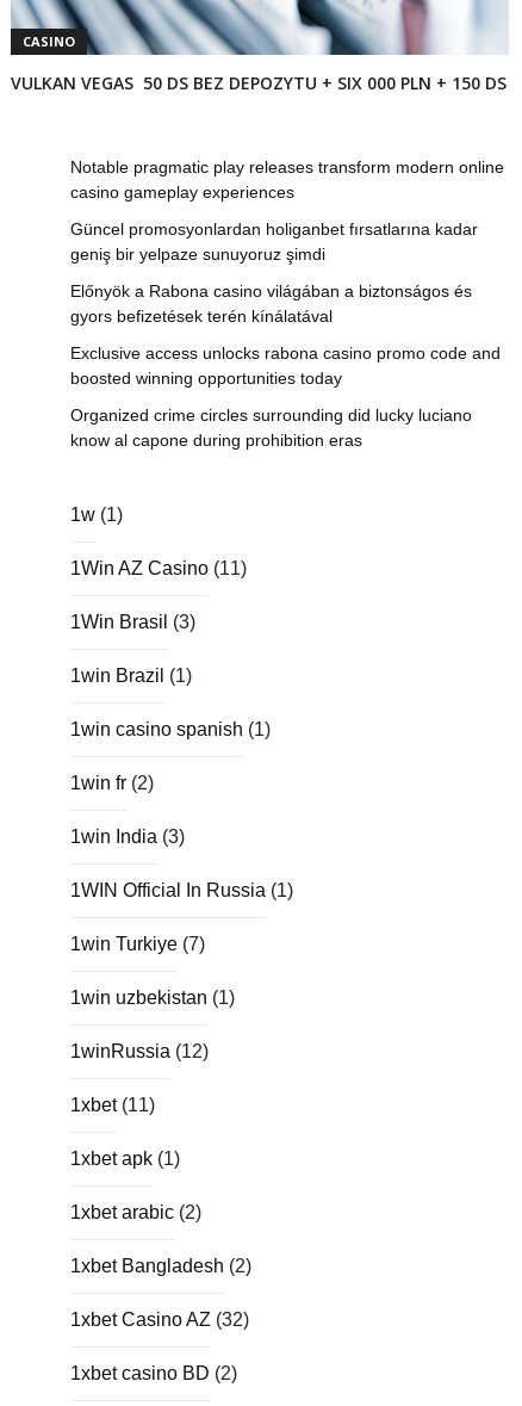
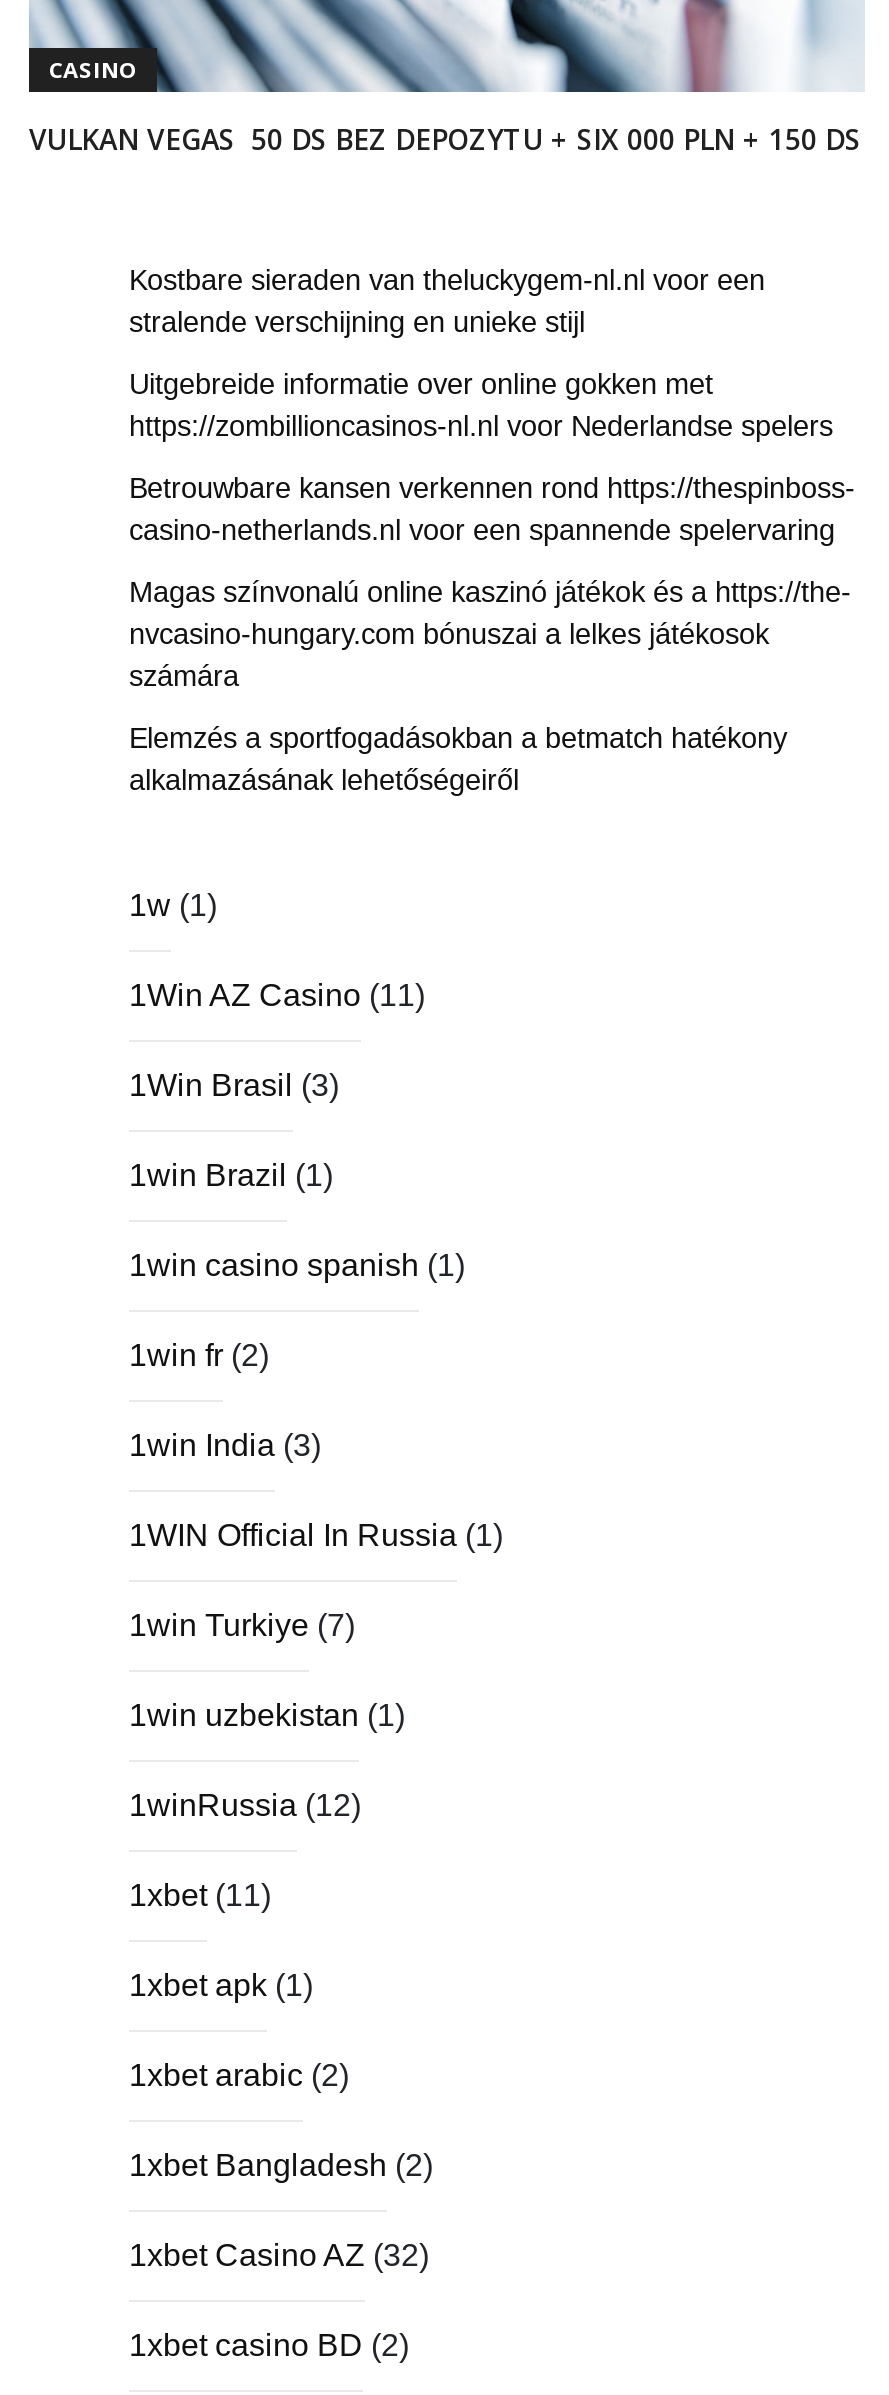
[70,157,504,201] Notable pragmatic play releases transform modern online | casino gameplay experiences -> [129,264,765,338] Kostbare sieraden van theluckygem-nl.nl voor een | stralende verschijning en unieke stijl
[70,219,478,263] Güncel promosyonlardan holiganbet fırsatlarına kadar | geniş bir yelpaze sunuyoruz şimdi -> [129,368,833,442] Uitgebreide informatie over online gokken met | https://zombillioncasinos-nl.nl voor Nederlandse spelers
[70,281,472,325] Előnyök a Rabona casino világában a biztonságos és | gyors befizetések terén kínálatával -> [129,472,855,546] Betrouwbare kansen verkennen rond https://thespinboss- | casino-netherlands.nl voor een spannende spelervaring
[70,343,501,387] Exclusive access unlocks rabona casino promo code and | boosted winning opportunities today -> [129,576,851,692] Magas színvonalú online kaszinó játékok és a https://the- | nvcasino-hungary.com bónuszai a lelkes játékosok | számára
[70,405,472,449] Organized crime circles surrounding did lucky luciano | know al capone during prohibition eras -> [129,722,787,796] Elemzés a sportfogadásokban a betmatch hatékony | alkalmazásának lehetőségeiről

